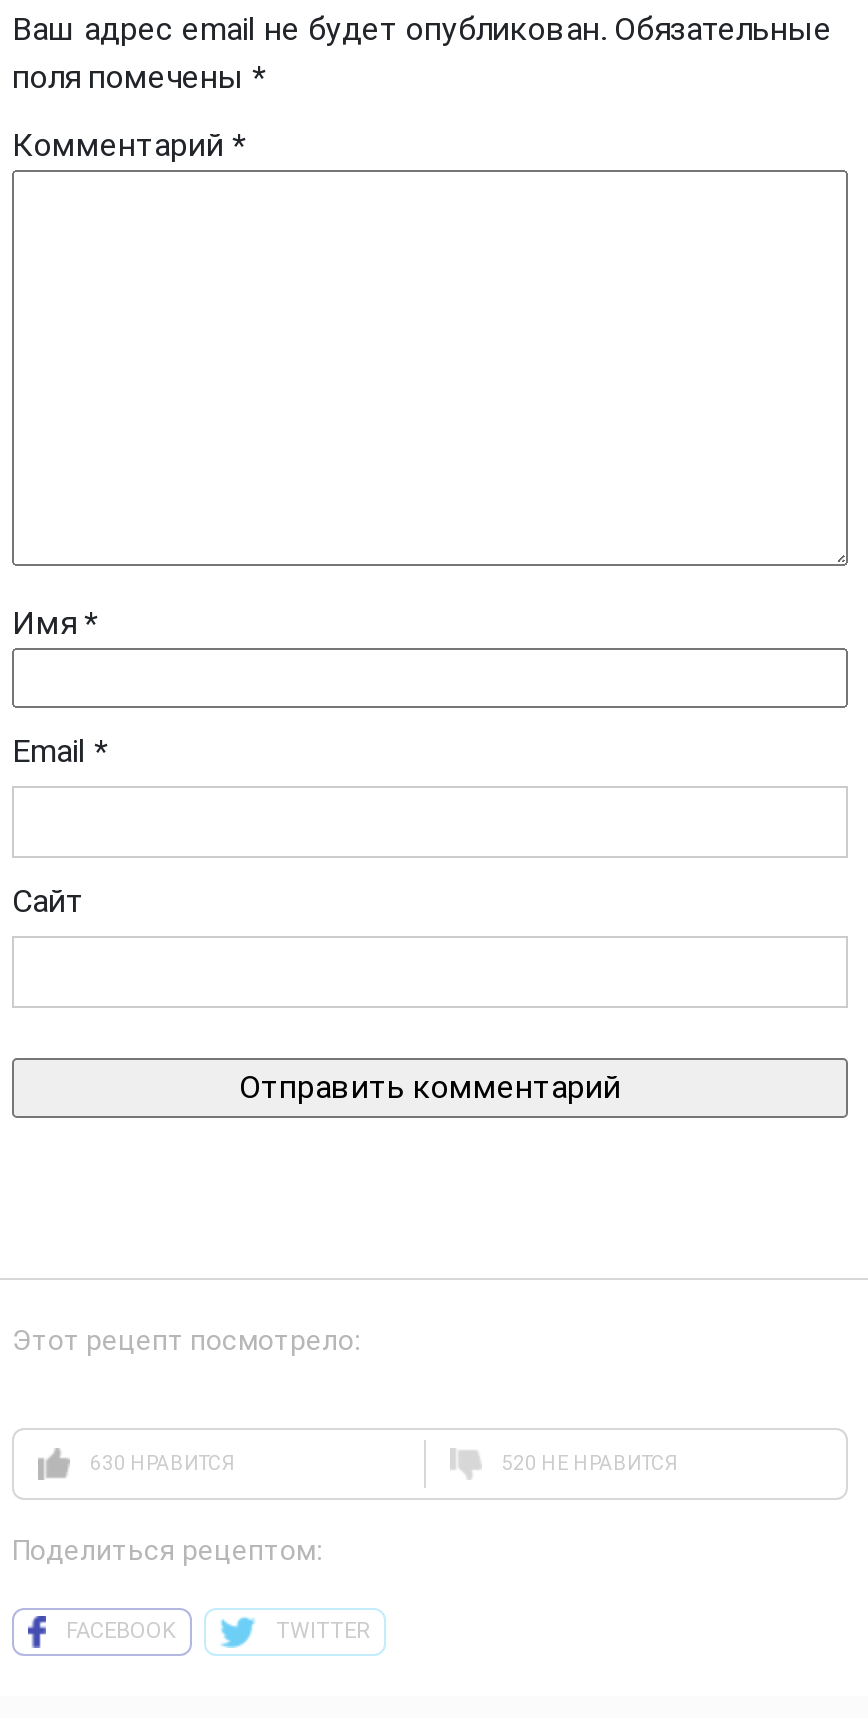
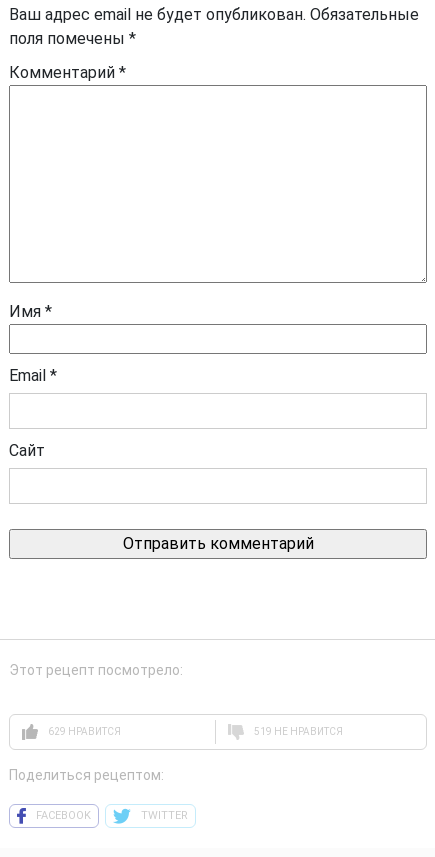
[90,1452,236,1474] 630 НРАВИТСЯ -> [48,726,121,737] 629 НРАВИТСЯ
[501,1452,679,1474] 520 НЕ НРАВИТСЯ -> [253,726,342,737] 519 НЕ НРАВИТСЯ

